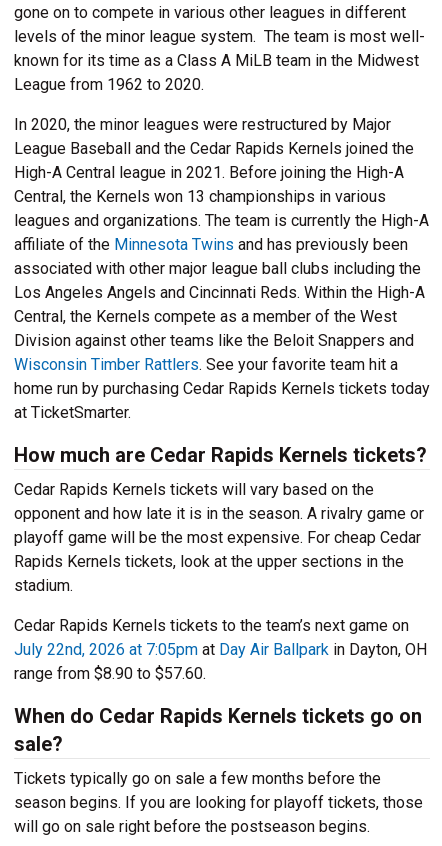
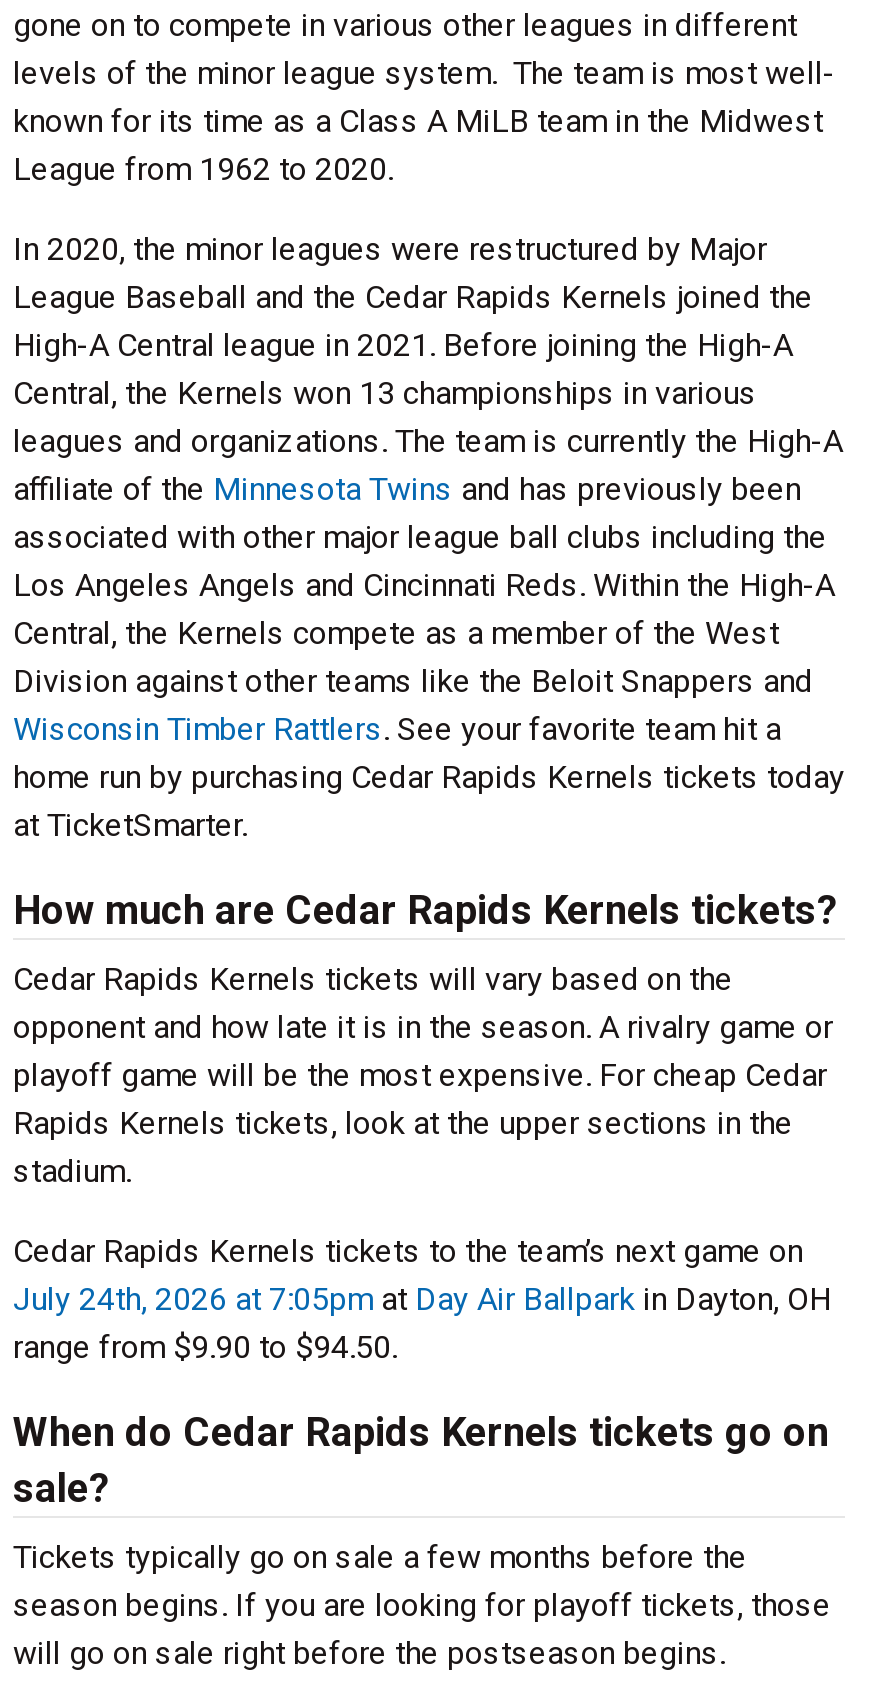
[14,640,427,659] July 22nd, 2026 at 7:05pm at Day Air Ballpark in Dayton, OH -> [13,1280,831,1318] July 24th, 2026 at 7:05pm at Day Air Ballpark in Dayton, OH
[14,664,206,683] range from $8.90 to $57.60. -> [13,1328,397,1366] range from $9.90 to $94.50.

